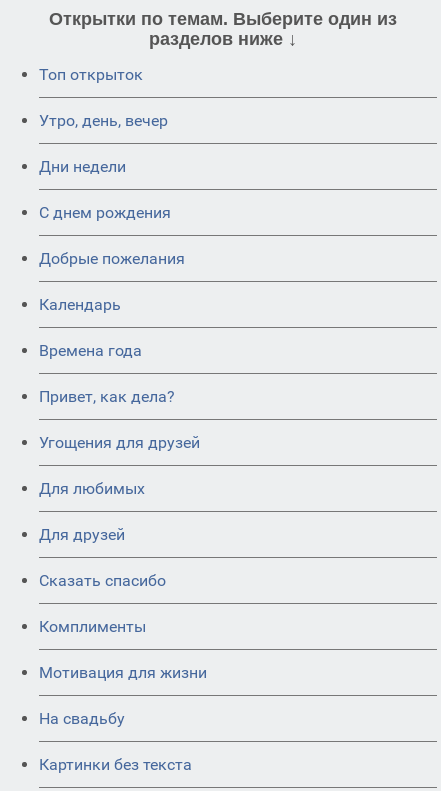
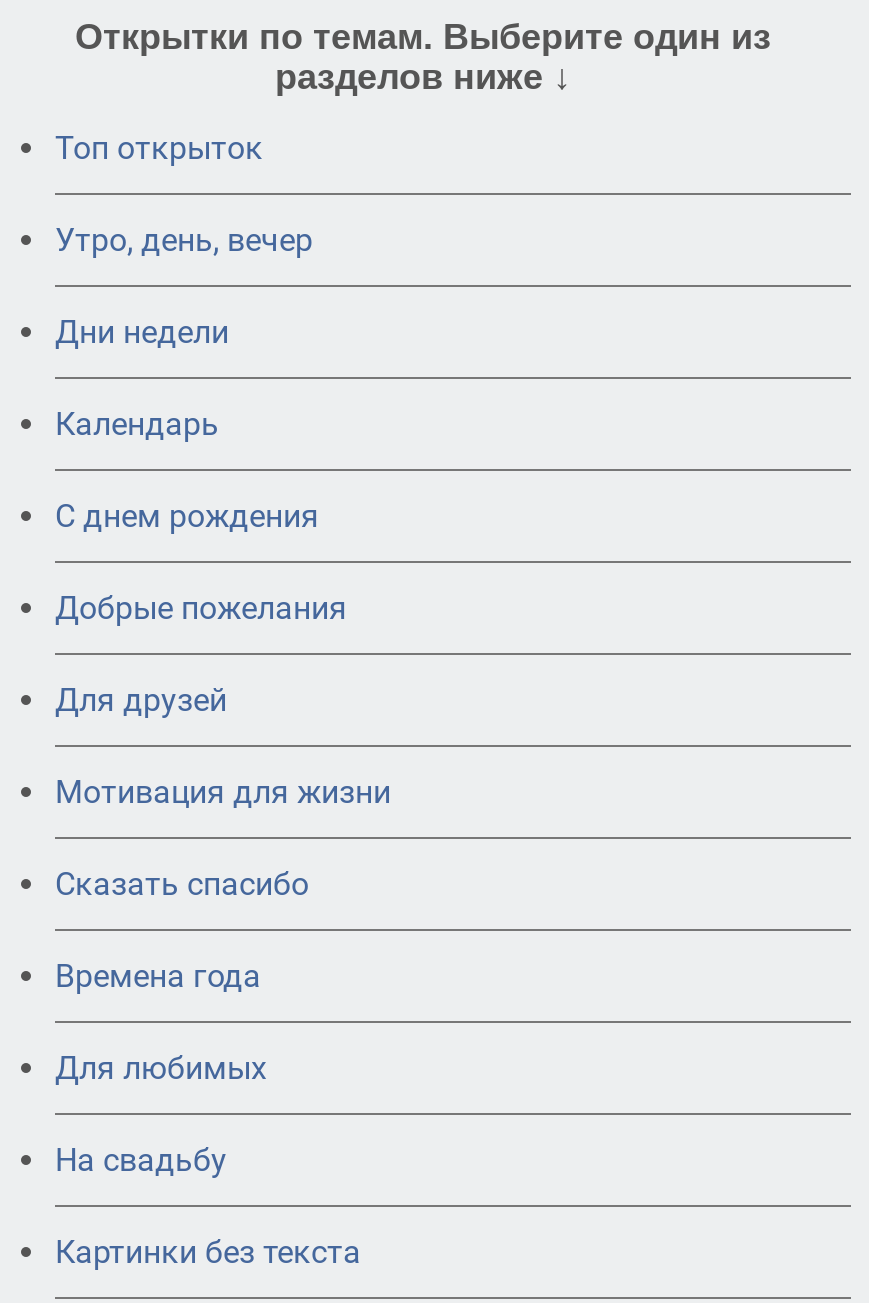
moved [39,203,185,268] -> [55,497,347,627]: C днем рождения | Добрые пожелания
moved [39,295,121,314] -> [55,405,219,443]: Календарь
moved [39,341,142,360] -> [55,957,261,995]: Времена года
[39,387,200,452] Привет, как дела? | Угощения для друзей -> none
moved [39,479,145,498] -> [55,1049,267,1087]: Для любимых
moved [39,525,166,590] -> [55,681,309,903]: Для друзей | Сказать спасибо
[39,617,146,636] Комплименты -> none
moved [39,663,207,682] -> [55,773,391,811]: Мотивация для жизни

